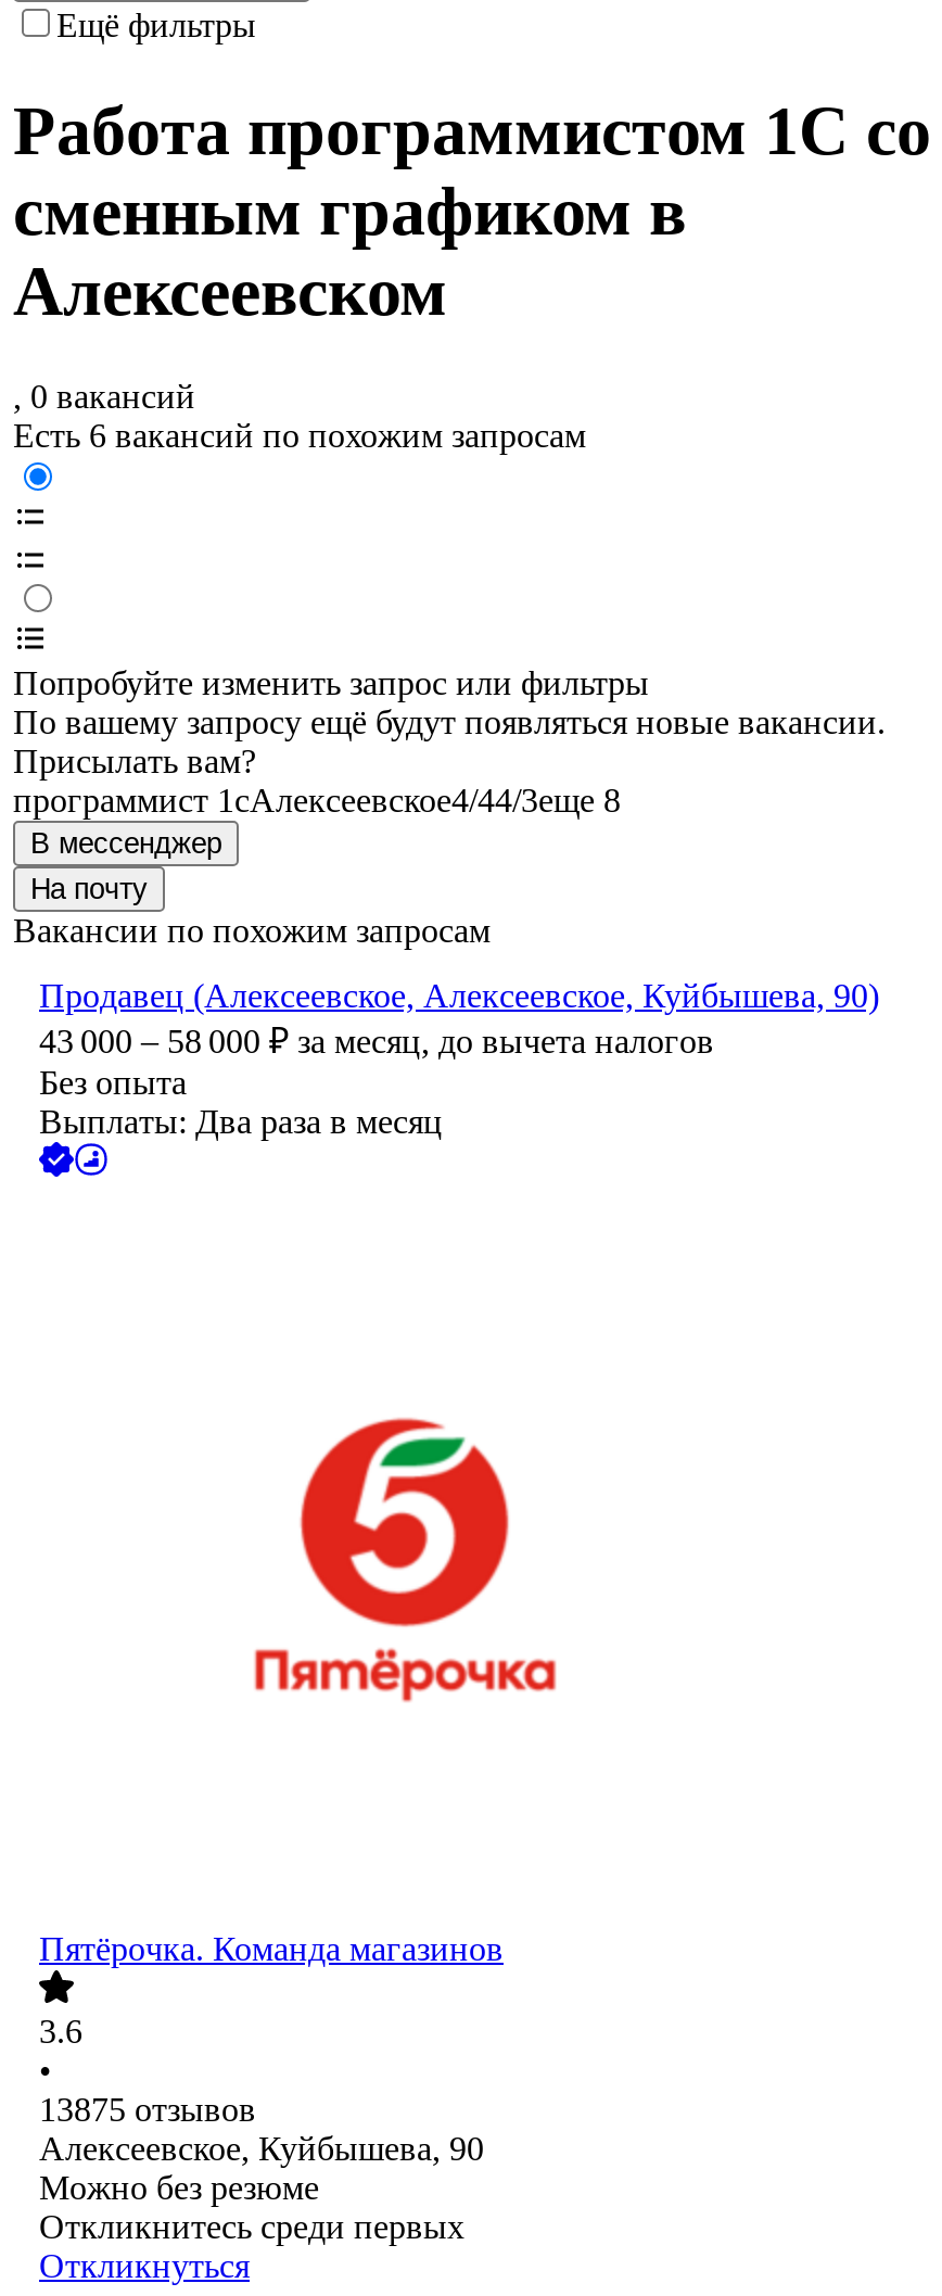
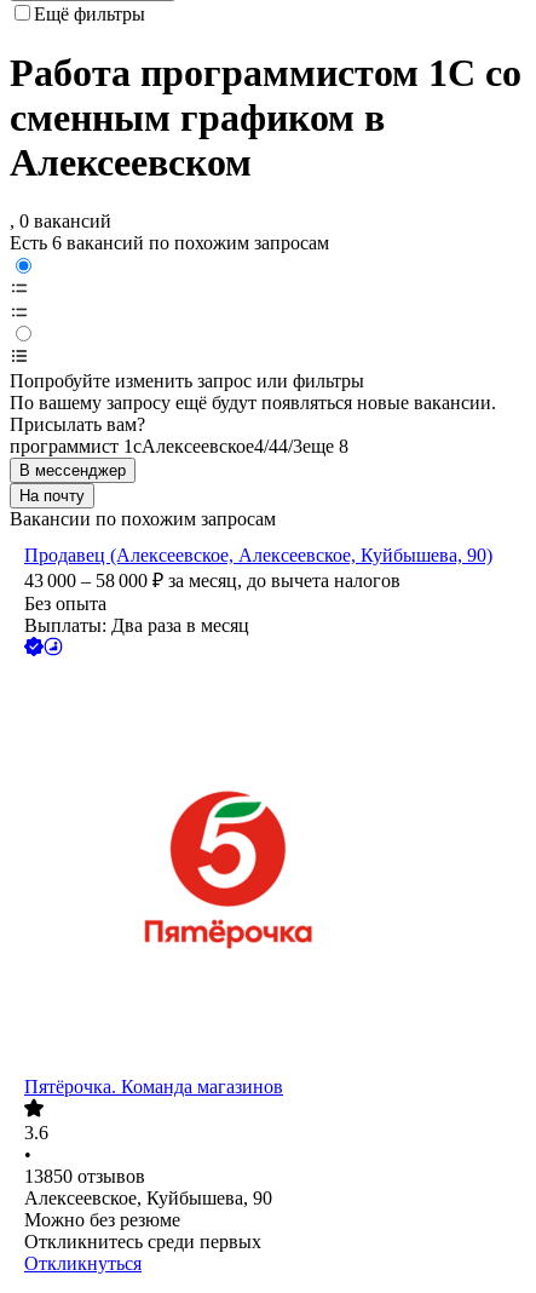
[39,2092,256,2129] 13875 отзывов -> [24,1166,145,1187] 13850 отзывов

